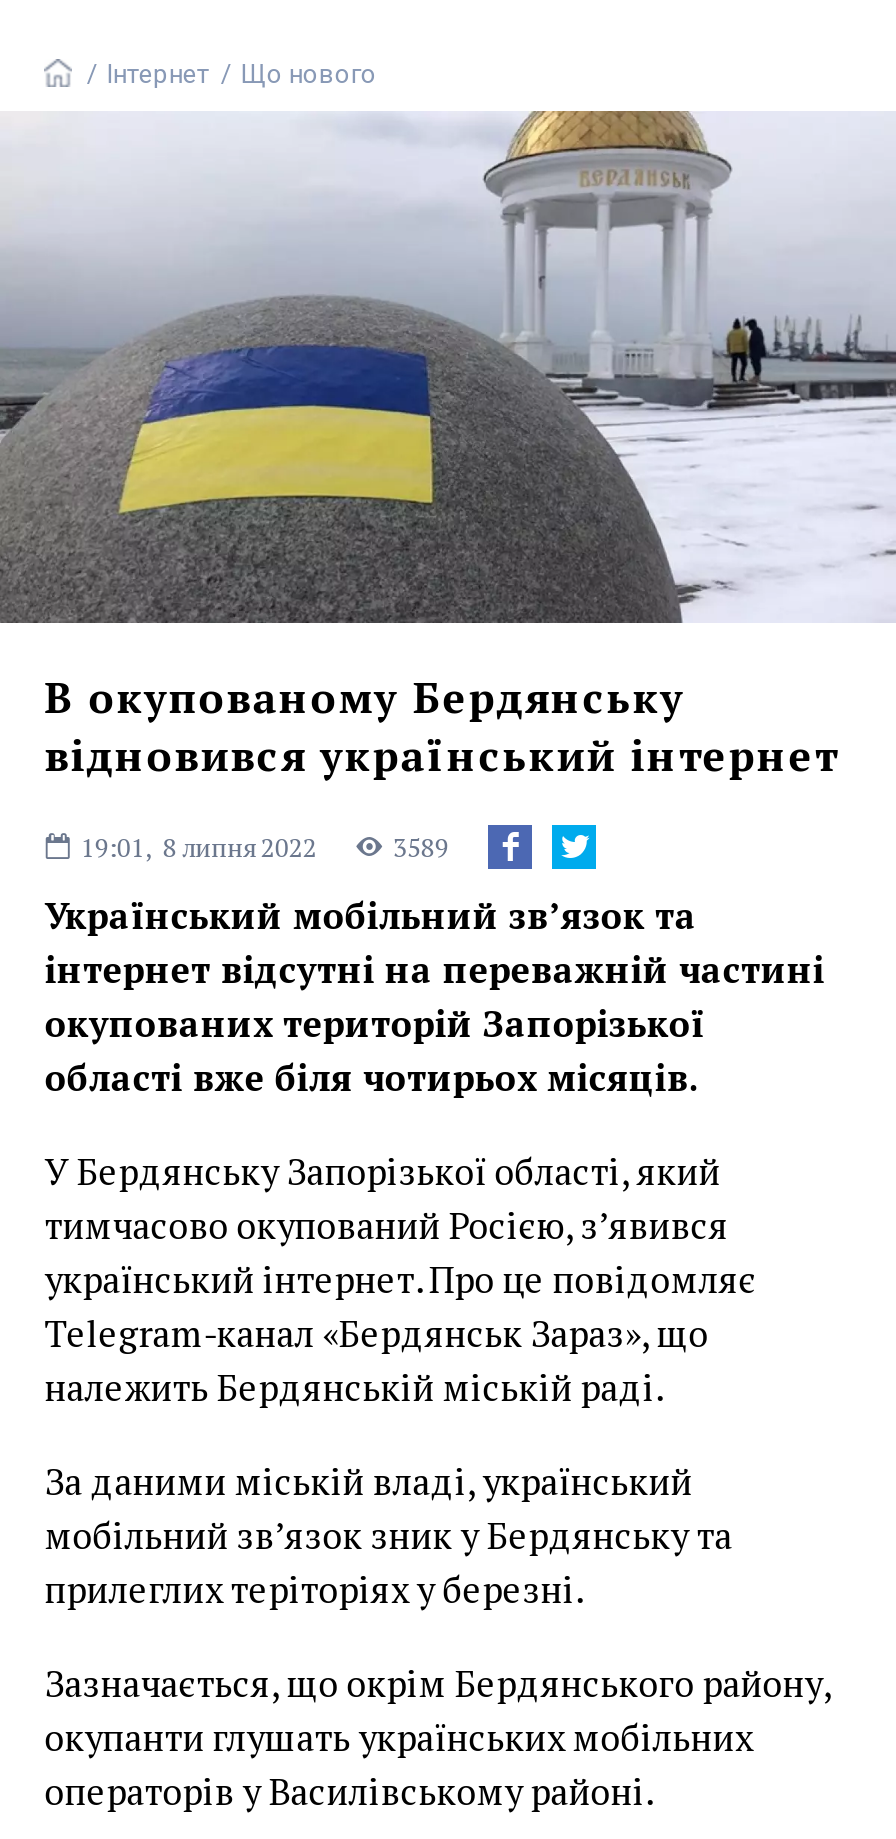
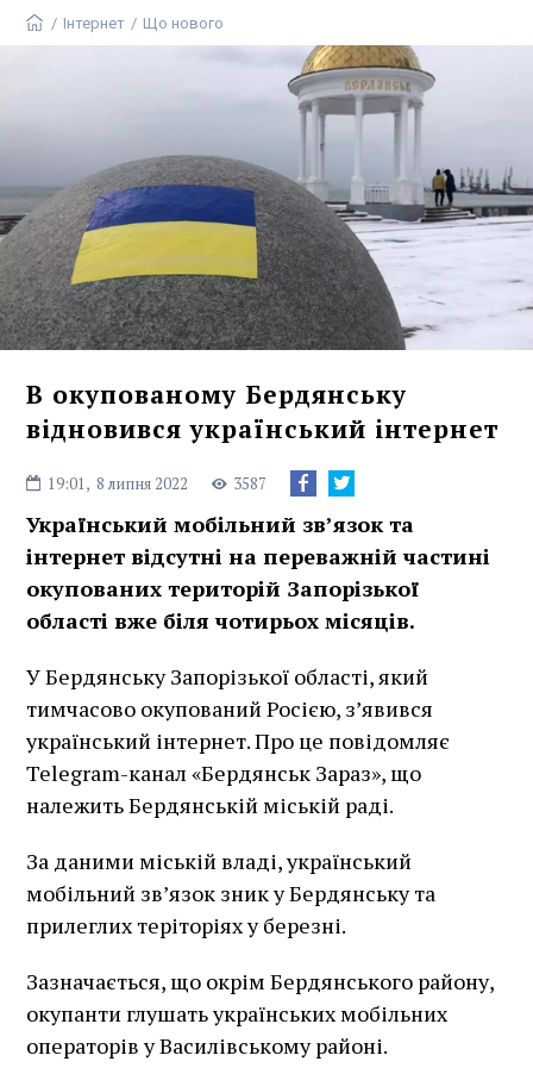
[393,828,449,864] 3589 -> [234,472,267,494] 3587

